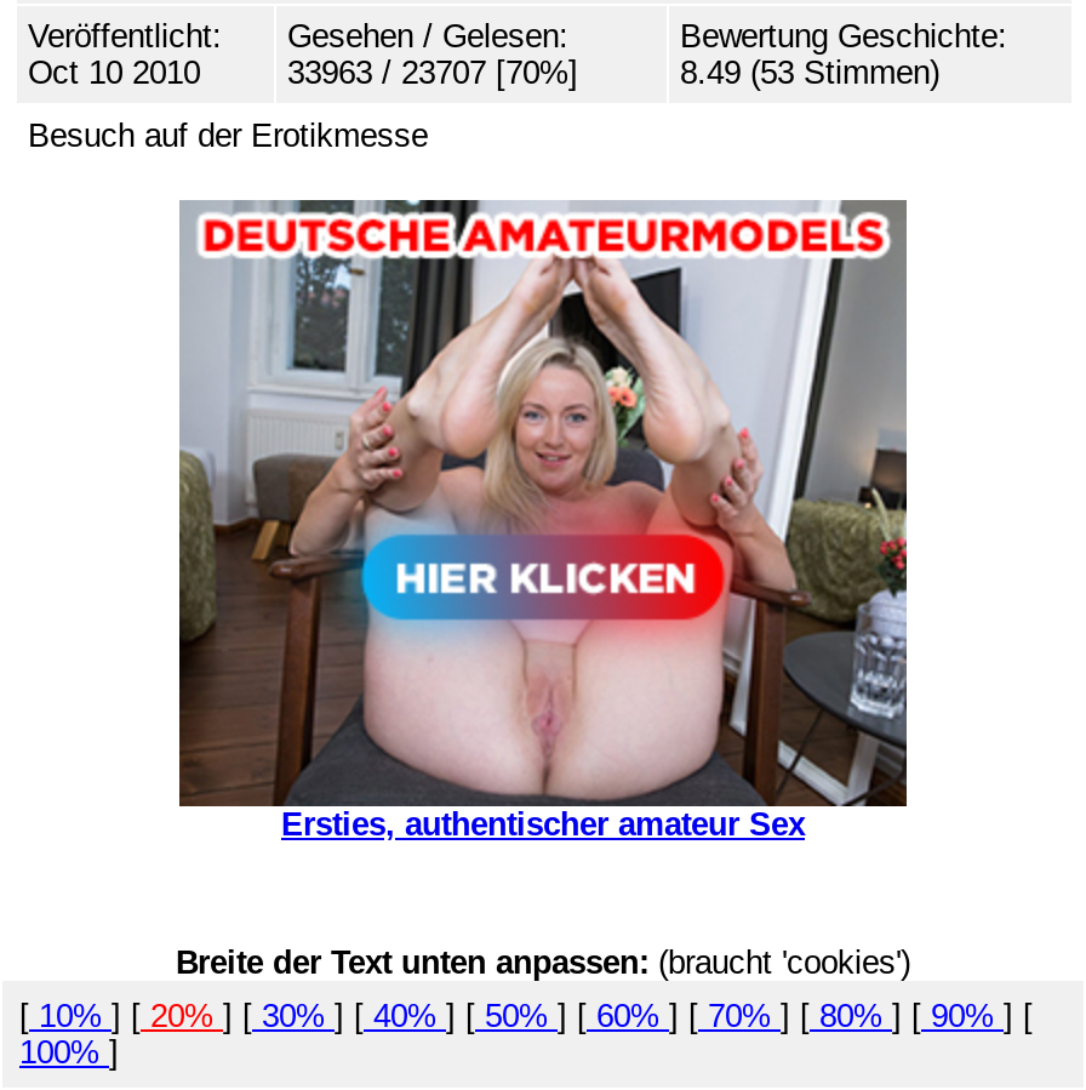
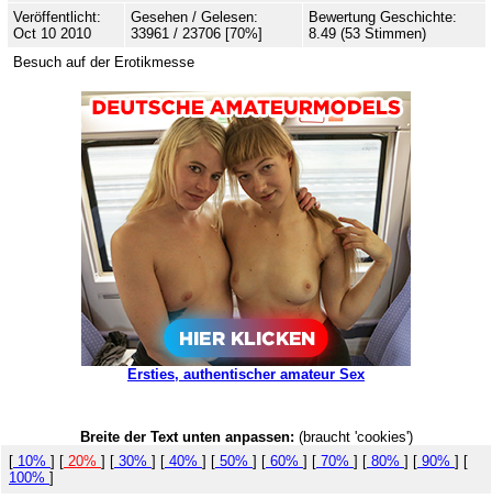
[287,54,578,90] 33963 / 23707 [70%] -> [130,25,262,41] 33961 / 23706 [70%]
[177,198,909,809] [image] -> [80,91,412,367] [image]

